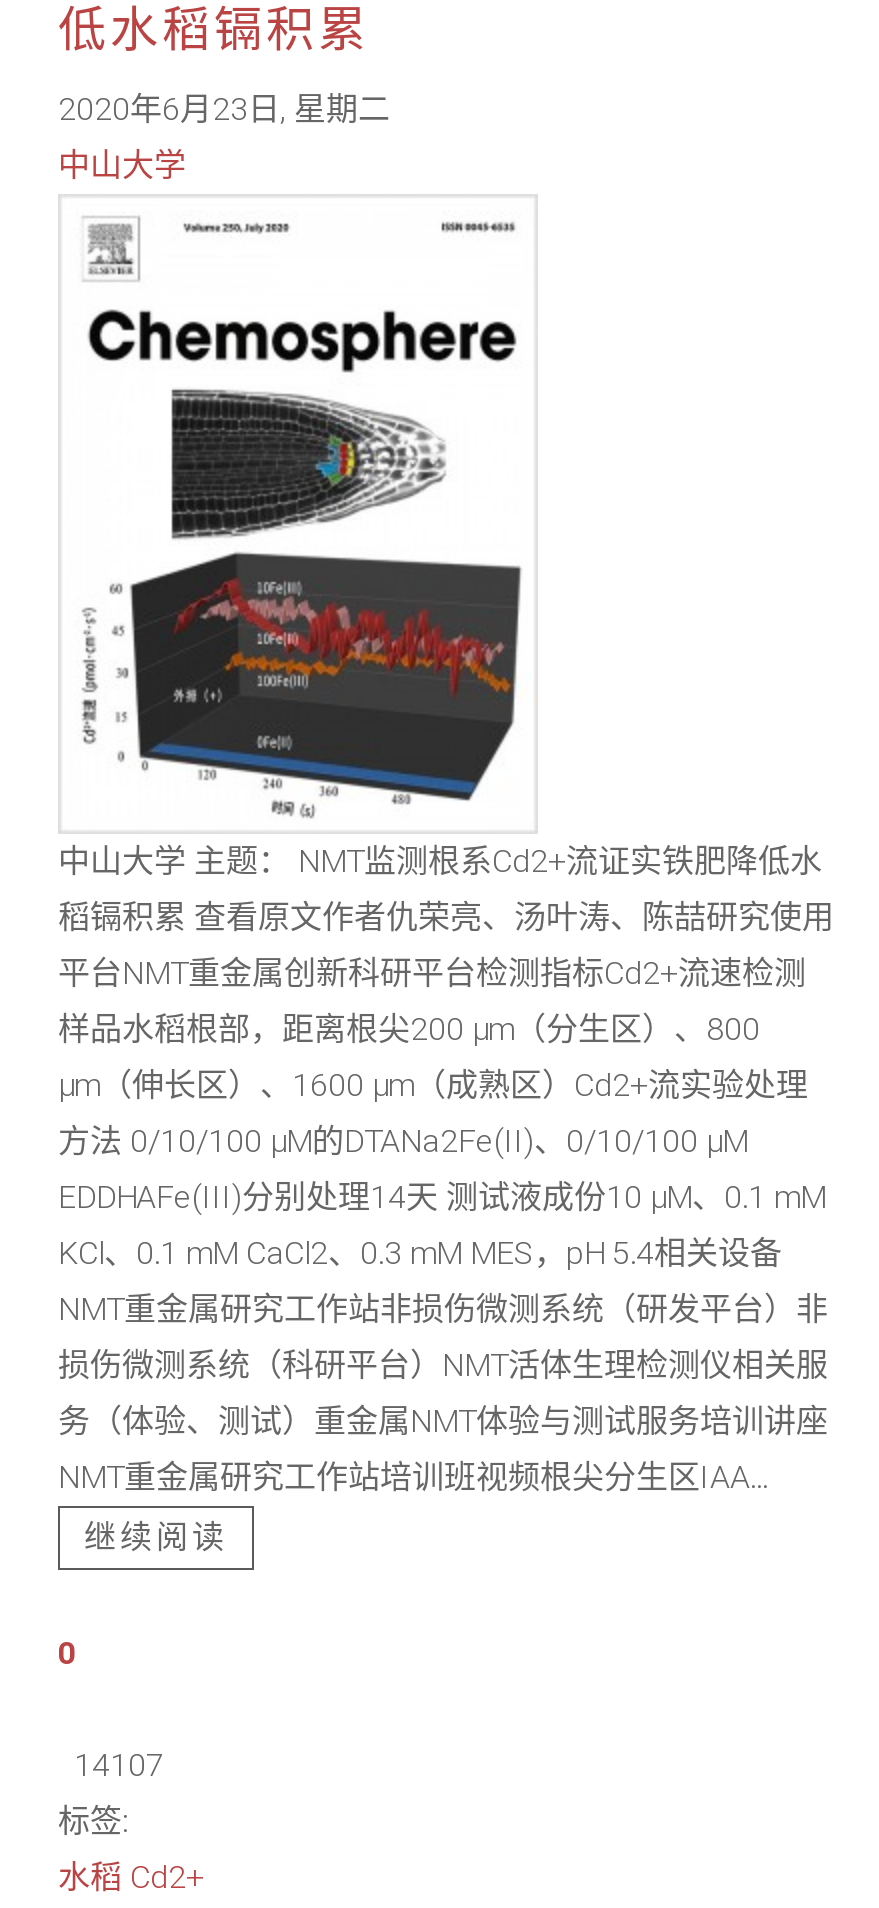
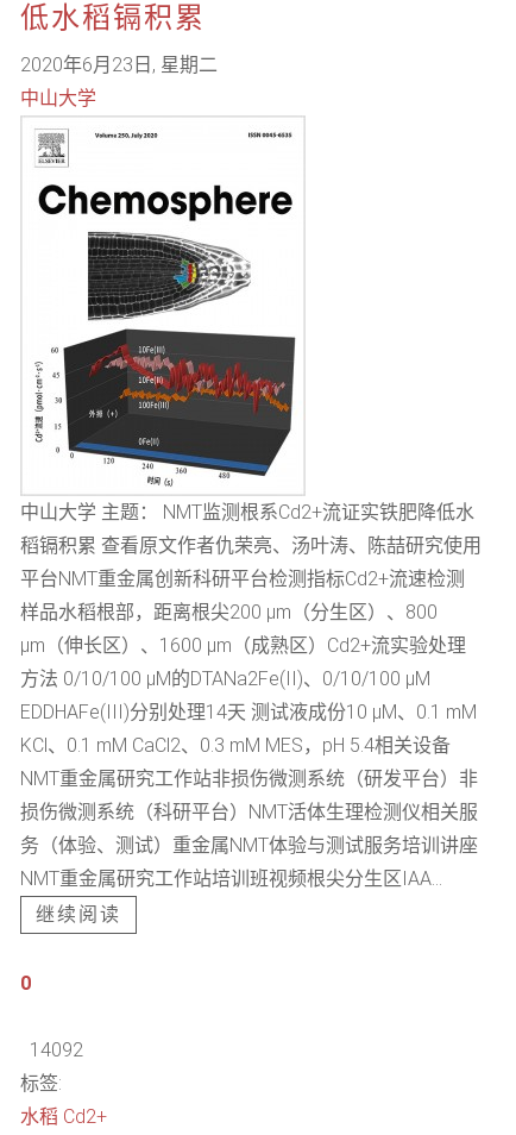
[58,1746,164,1784] 14107 -> [20,1039,83,1061] 14092

